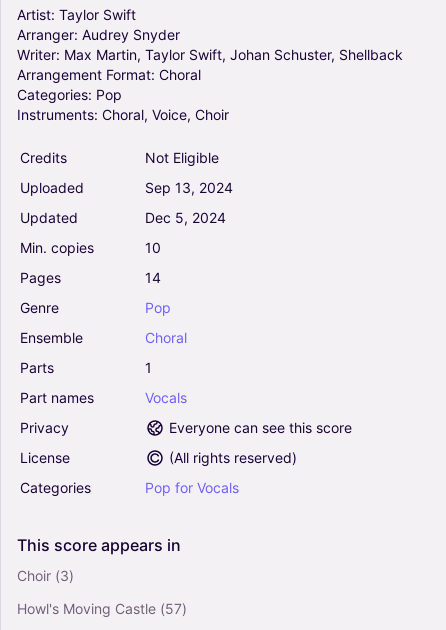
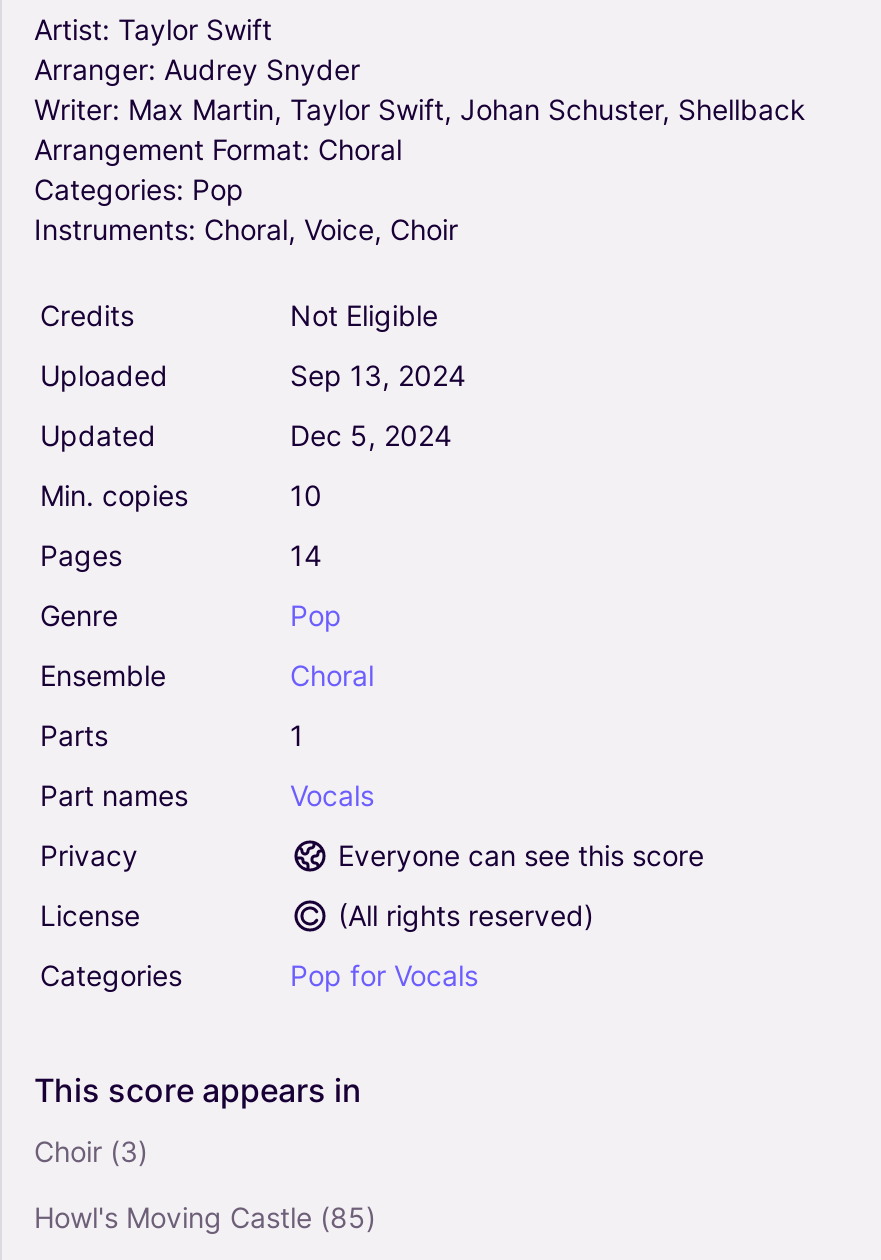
[17,600,187,617] Howl's Moving Castle (57) -> [34,1201,376,1235] Howl's Moving Castle (85)

